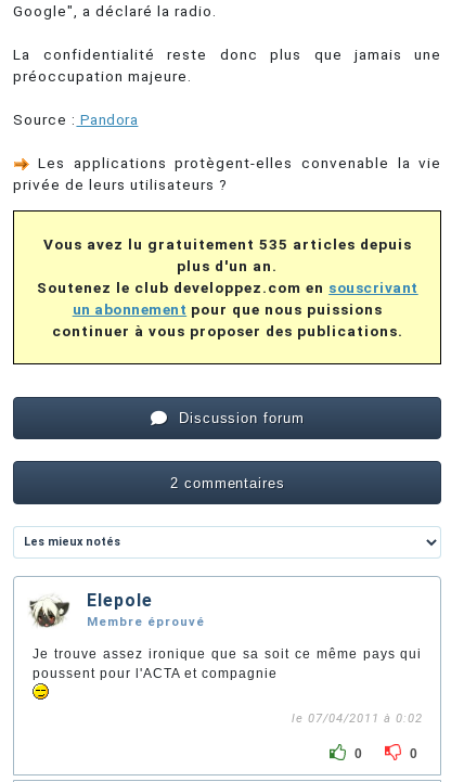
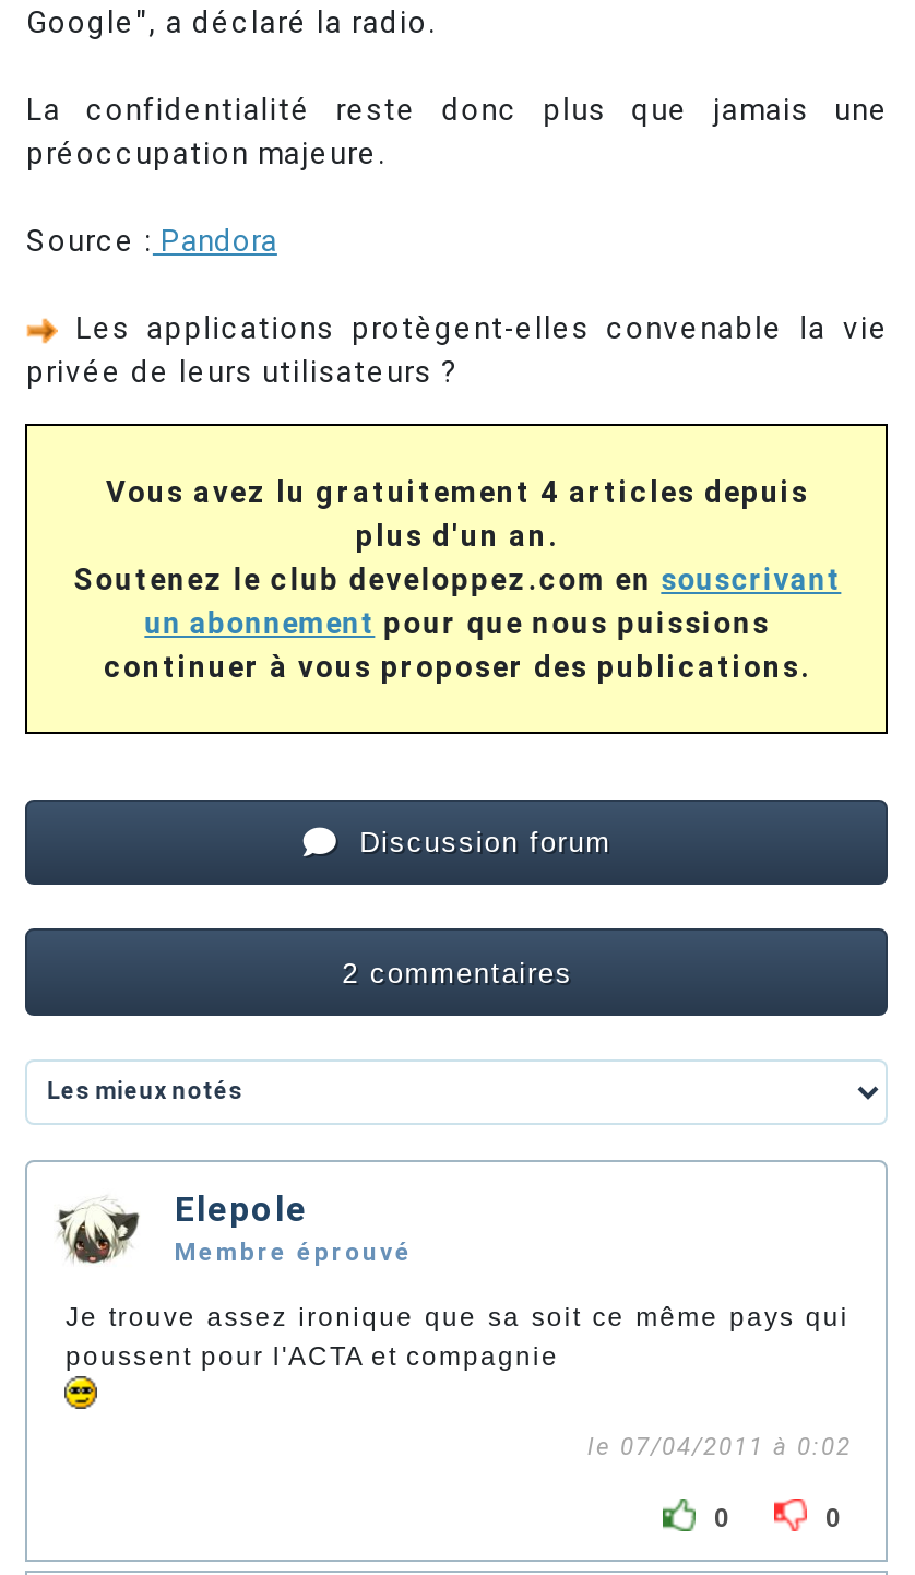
[43,235,412,253] Vous avez lu gratuitement 535 articles depuis -> [106,474,809,509] Vous avez lu gratuitement 4 articles depuis

